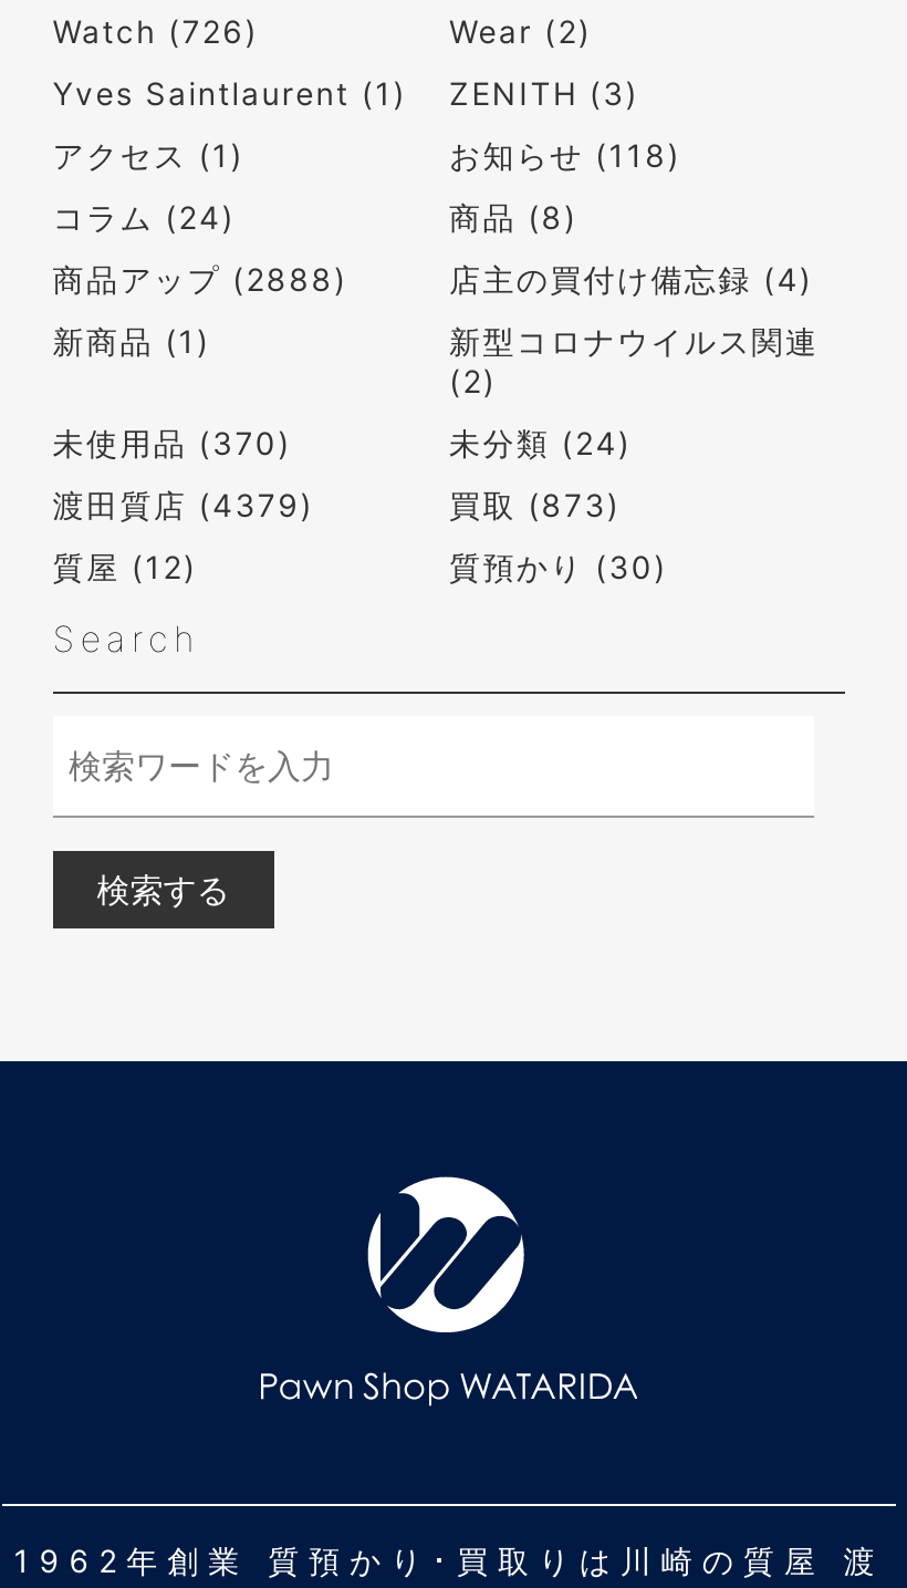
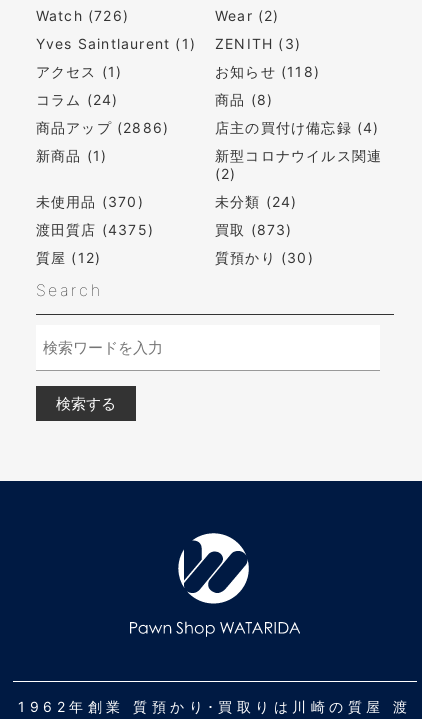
[53,260,348,297] 商品アップ (2888) -> [36,119,169,136] 商品アップ (2886)
[53,485,314,523] 渡田質店 (4379) -> [36,221,154,238] 渡田質店 (4375)

